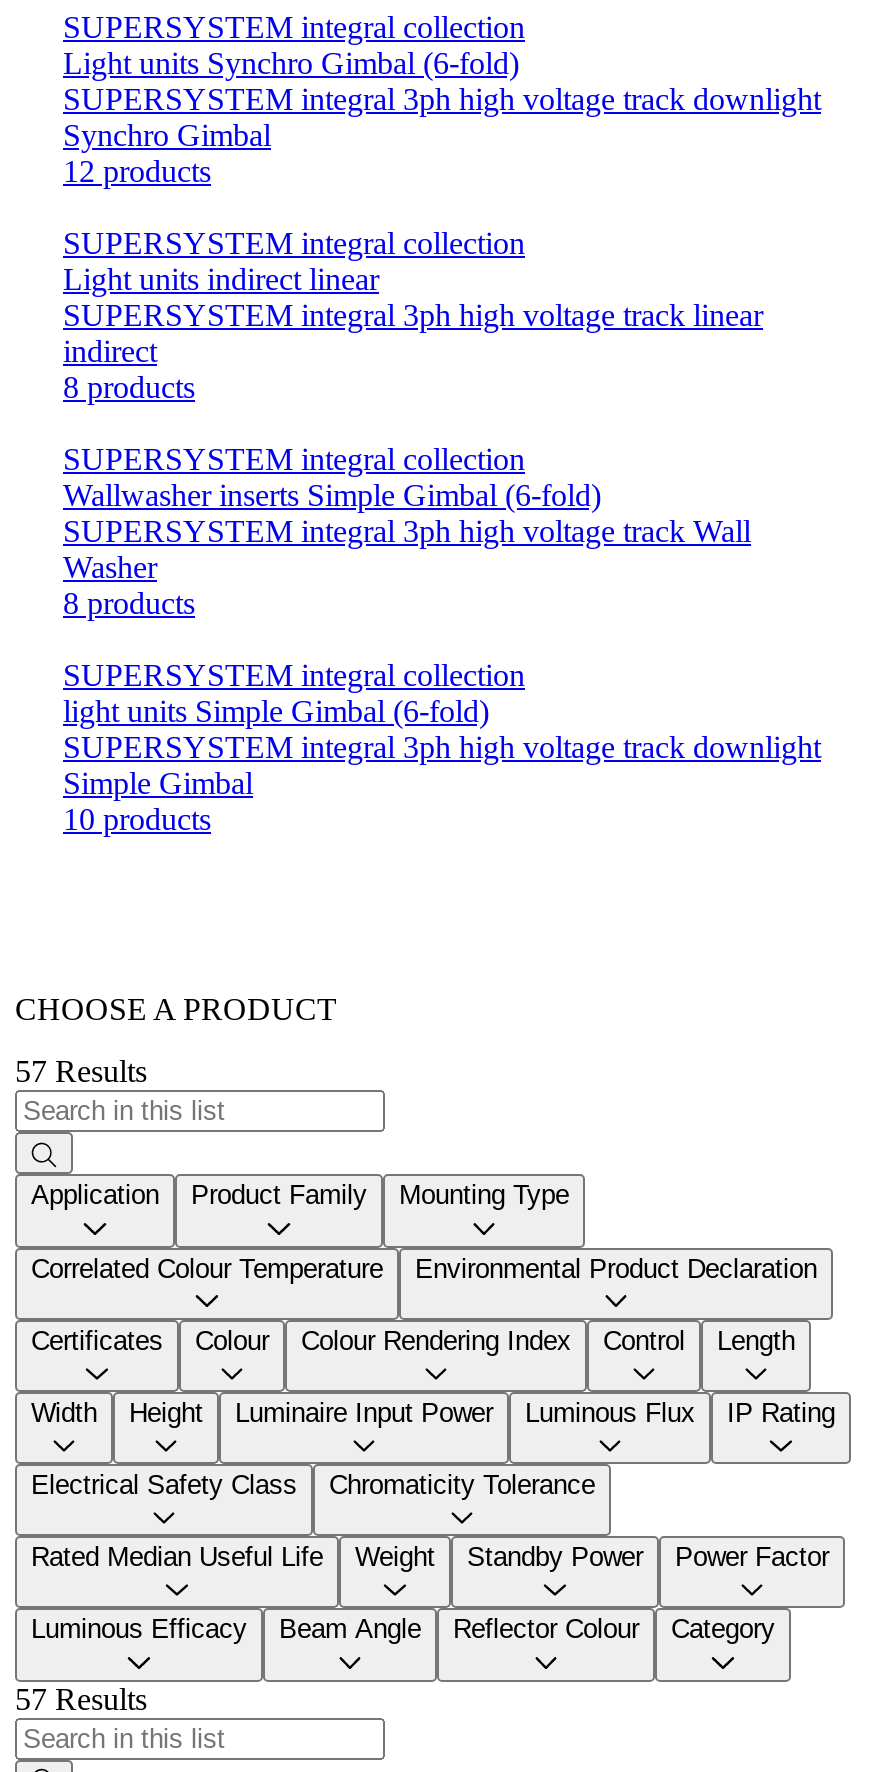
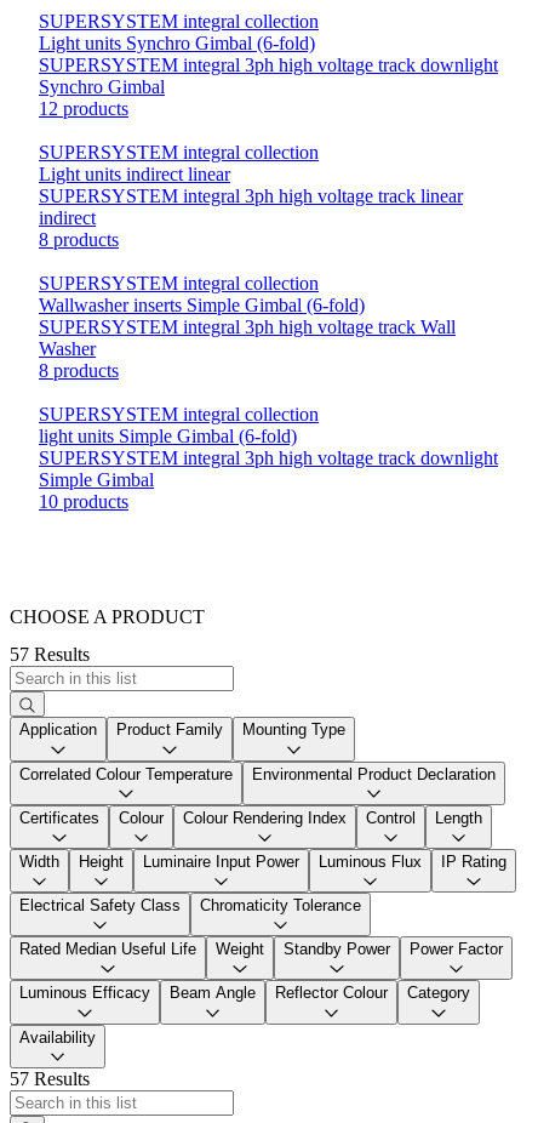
none -> [19,1028,96,1046] Availability

